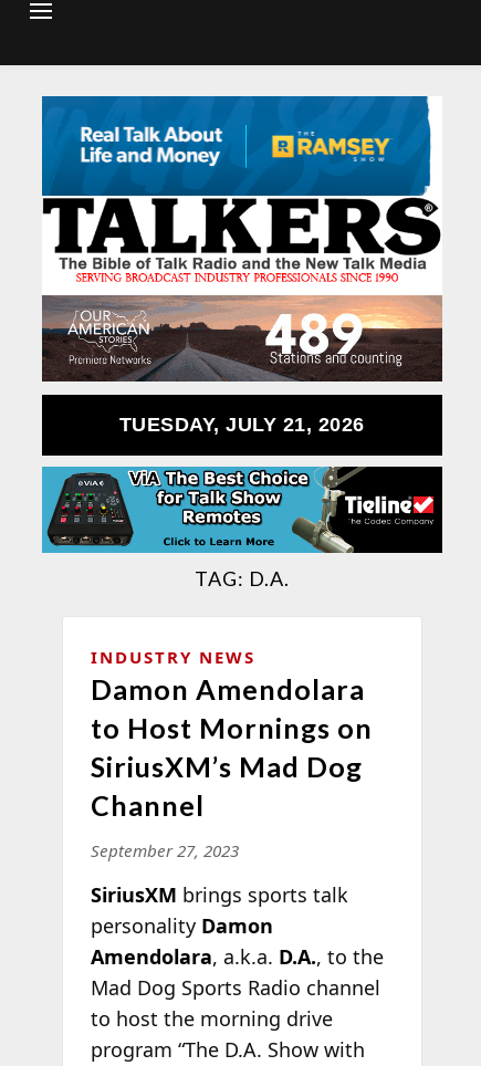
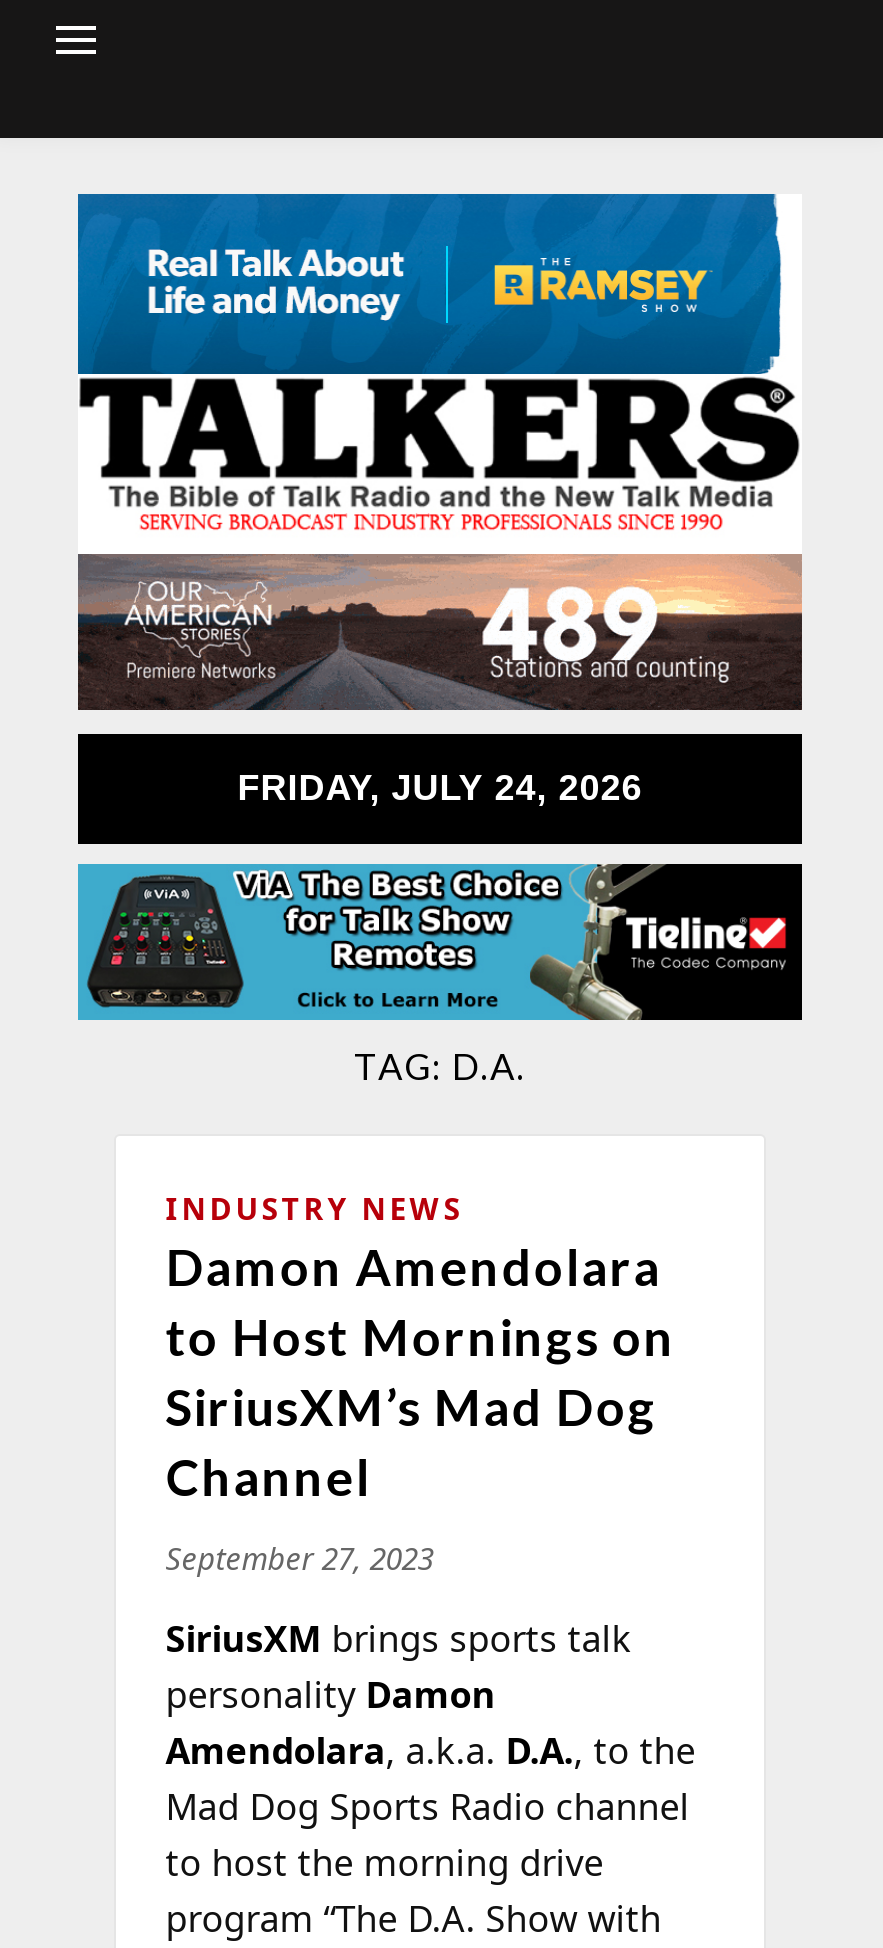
[119,414,365,436] TUESDAY, JULY 21, 2026 -> [237,768,642,808] FRIDAY, JULY 24, 2026

